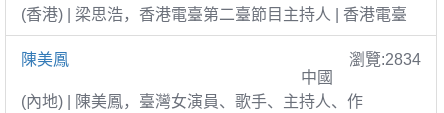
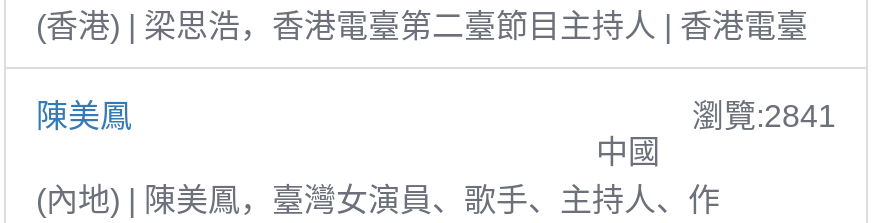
[349,51,421,68] 瀏覽:2834 -> [692,98,836,132] 瀏覽:2841

